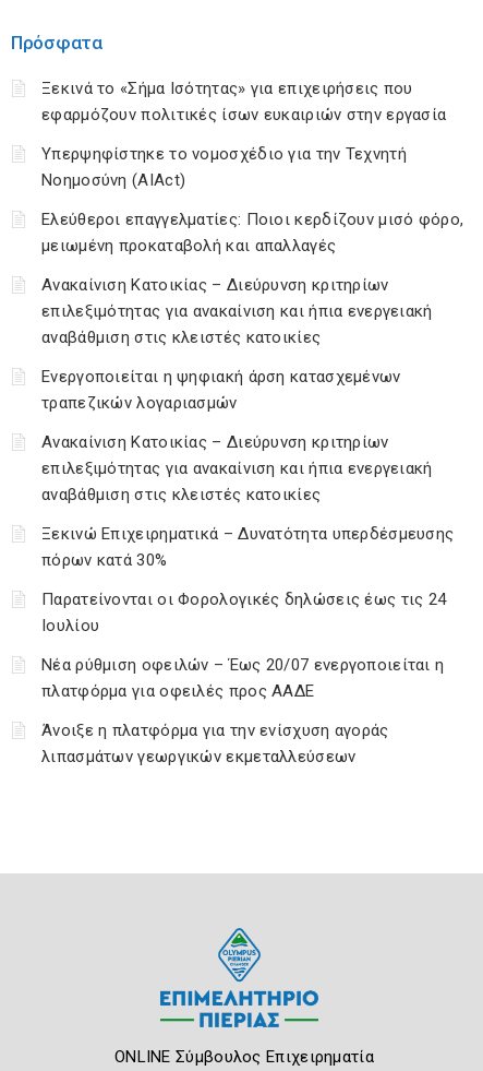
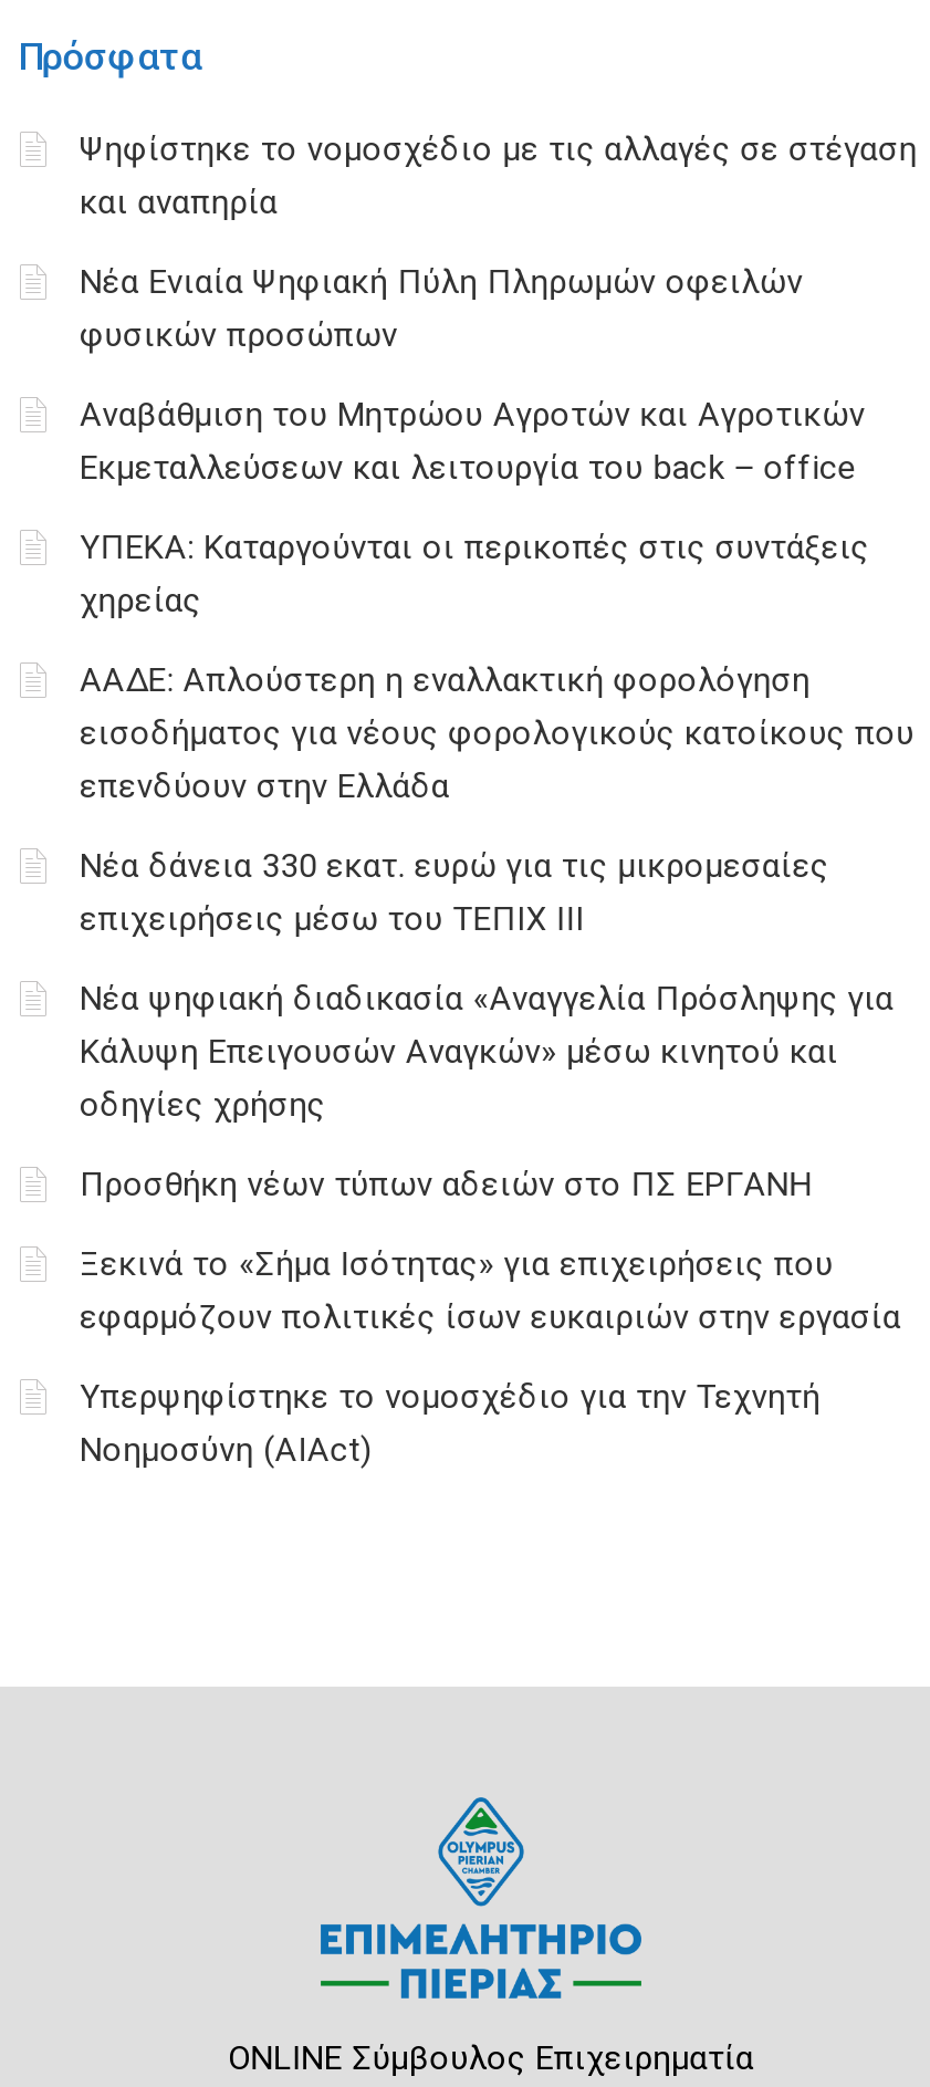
none -> [80,129,917,1204] Ψηφίστηκε το νομοσχέδιο με τις αλλαγές σε στέγαση | και αναπηρία | Νέα Ενιαία Ψηφιακή Πύλη Πληρωμών οφειλών | φυσικών προσώπων | Αναβάθμιση του Μητρώου Αγροτών και Αγροτικών | Εκμεταλλεύσεων και λειτουργία του back – office | ΥΠΕΚΑ: Καταργούνται οι περικοπές στις συντάξεις | χηρείας | ΑΑΔΕ: Απλούστερη η εναλλακτική φορολόγηση | εισοδήματος για νέους φορολογικούς κατοίκους που | επενδύουν στην Ελλάδα | Νέα δάνεια 330 εκατ. ευρώ για τις μικρομεσαίες | επιχειρήσεις μέσω του ΤΕΠΙΧ ΙΙΙ | Νέα ψηφιακή διαδικασία «Αναγγελία Πρόσληψης για | Κάλυψη Επειγουσών Αναγκών» μέσω κινητού και | οδηγίες χρήσης | Προσθήκη νέων τύπων αδειών στο ΠΣ ΕΡΓΑΝΗ
moved [41,79,446,190] -> [80,1244,901,1470]: Ξεκινά το «Σήμα Ισότητας» για επιχειρήσεις που | εφαρμόζουν πολιτικές ίσων ευκαιριών στην εργασία | Υπερψηφίστηκε το νομοσχέδιο για την Τεχνητή | Νοημοσύνη (AIAct)
[41,210,464,766] Ελεύθεροι επαγγελματίες: Ποιοι κερδίζουν μισό φόρο, | μειωμένη προκαταβολή και απαλλαγές | Ανακαίνιση Κατοικίας – Διεύρυνση κριτηρίων | επιλεξιμότητας για ανακαίνιση και ήπια ενεργειακή | αναβάθμιση στις κλειστές κατοικίες | Ενεργοποιείται η ψηφιακή άρση κατασχεμένων | τραπεζικών λογαριασμών | Ανακαίνιση Κατοικίας – Διεύρυνση κριτηρίων | επιλεξιμότητας για ανακαίνιση και ήπια ενεργειακή | αναβάθμιση στις κλειστές κατοικίες | Ξεκινώ Επιχειρηματικά – Δυνατότητα υπερδέσμευσης | πόρων κατά 30% | Παρατείνονται οι Φορολογικές δηλώσεις έως τις 24 | Ιουλίου | Νέα ρύθμιση οφειλών – Έως 20/07 ενεργοποιείται η | πλατφόρμα για οφειλές προς ΑΑΔΕ | Άνοιξε η πλατφόρμα για την ενίσχυση αγοράς | λιπασμάτων γεωργικών εκμεταλλεύσεων -> none

